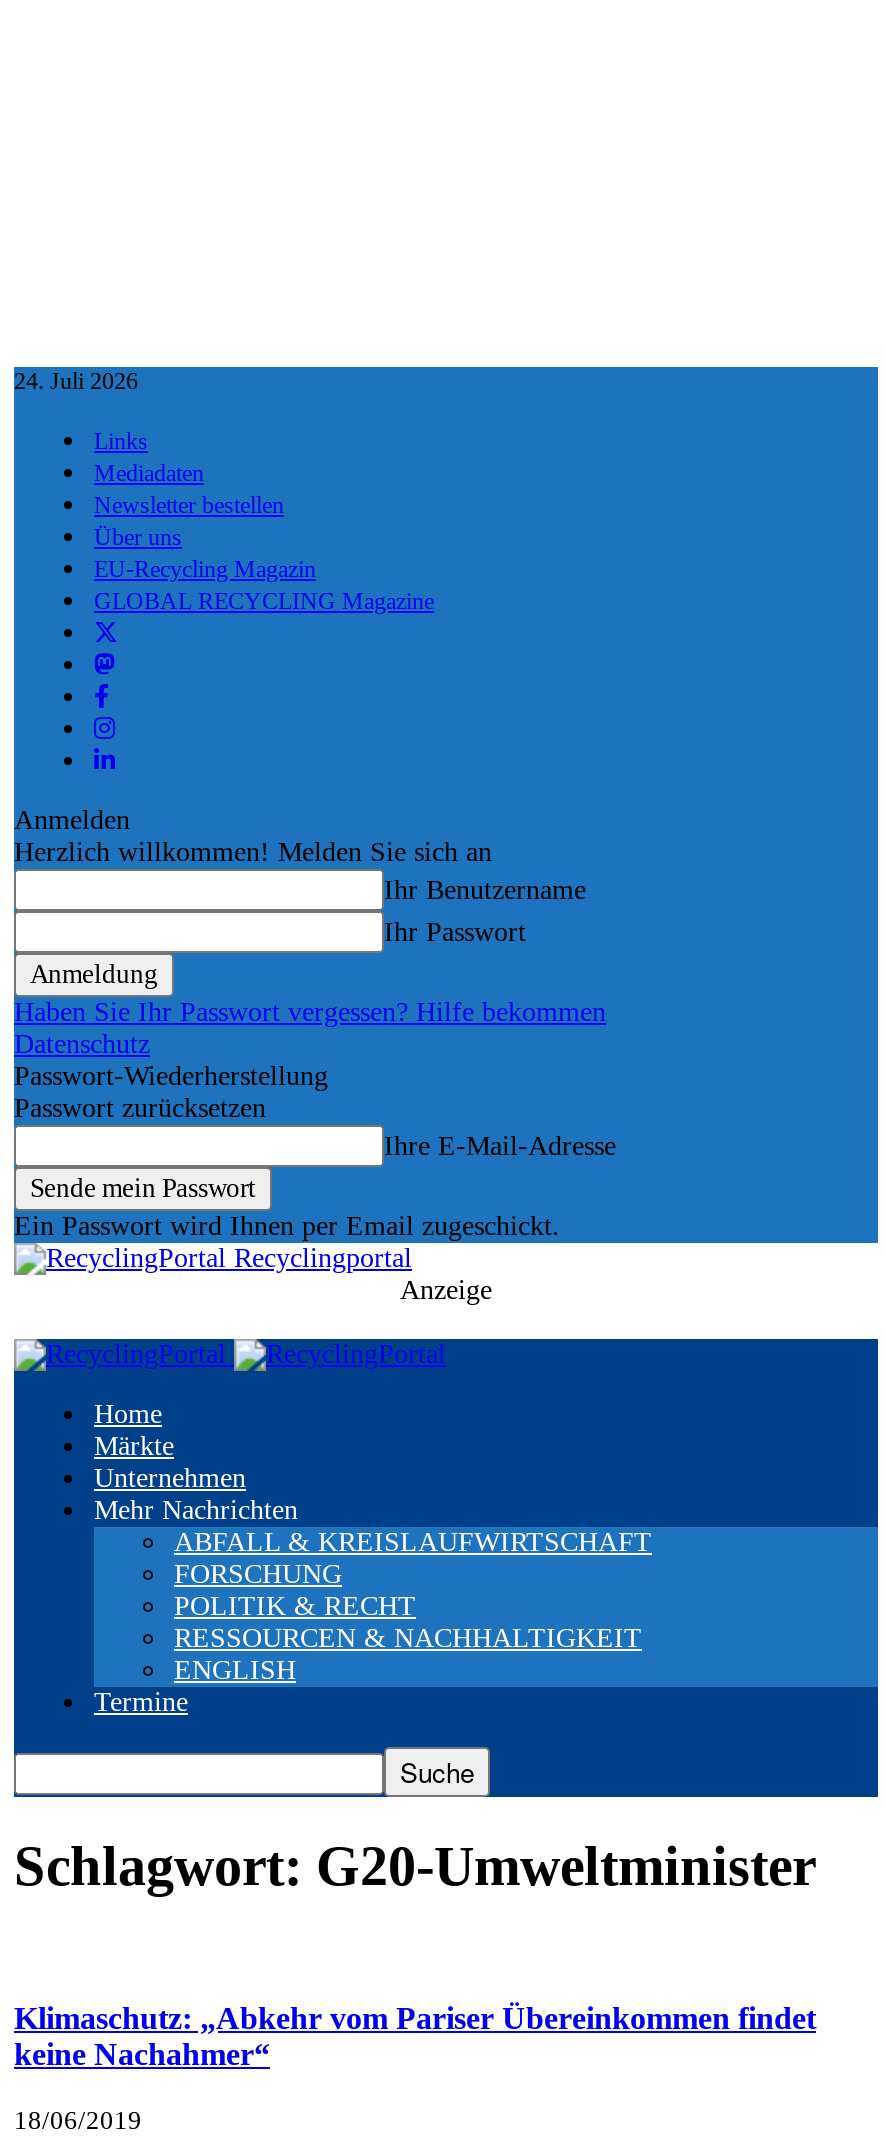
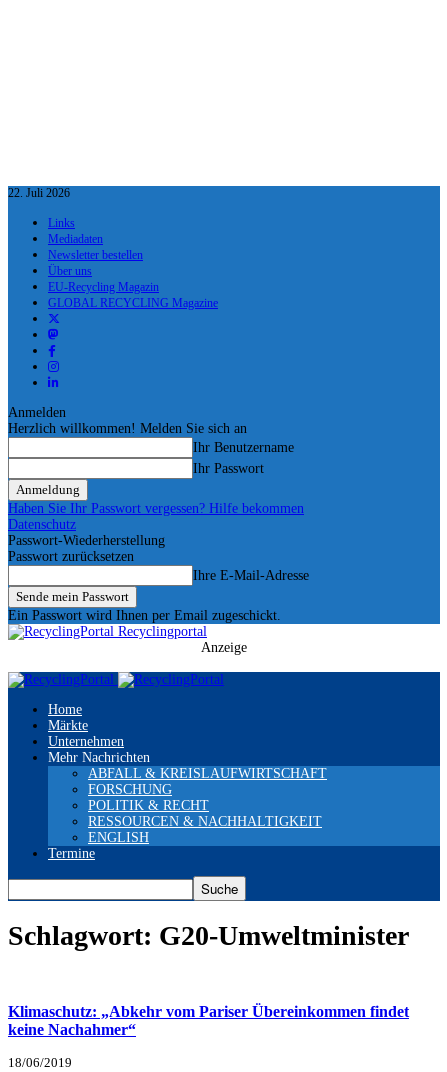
[14,367,138,395] 24. Juli 2026 -> [8,186,70,200] 22. Juli 2026

